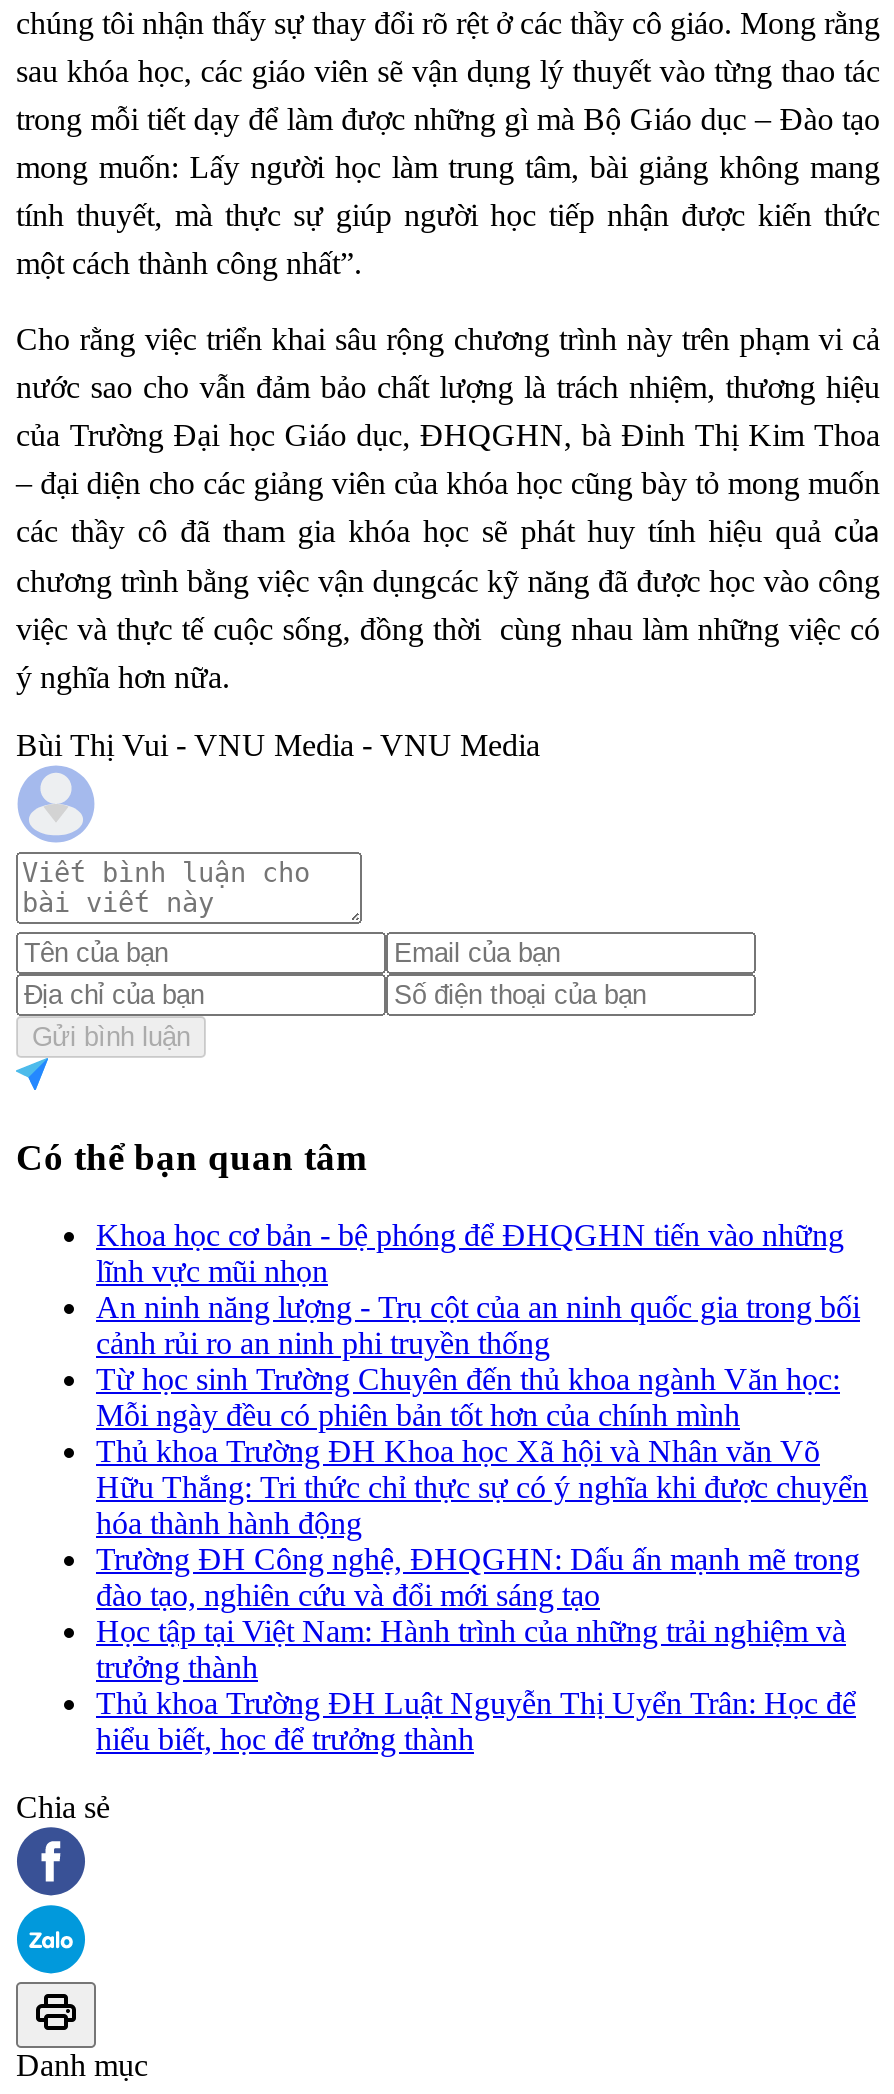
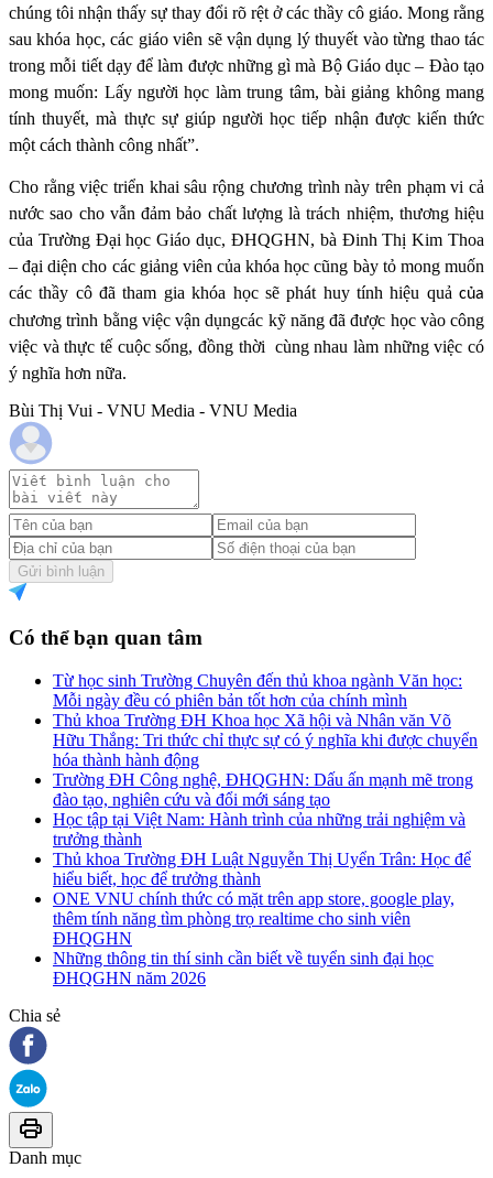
[96,1217,860,1359] Khoa học cơ bản - bệ phóng để ĐHQGHN tiến vào những | lĩnh vực mũi nhọn | An ninh năng lượng - Trụ cột của an ninh quốc gia trong bối | cảnh rủi ro an ninh phi truyền thống -> none
moved [96,1361,868,1755] -> [53,671,478,888]: Từ học sinh Trường Chuyên đến thủ khoa ngành Văn học: | Mỗi ngày đều có phiên bản tốt hơn của chính mình | Thủ khoa Trường ĐH Khoa học Xã hội và Nhân văn Võ | ... | Thủ khoa Trường ĐH Luật Nguyễn Thị Uyển Trân: Học để | hiểu biết, học để trưởng thành
none -> [53,889,454,987] ONE VNU chính thức có mặt trên app store, google play, | thêm tính năng tìm phòng trọ realtime cho sinh viên | ĐHQGHN | Những thông tin thí sinh cần biết về tuyển sinh đại học | ĐHQGHN năm 2026

